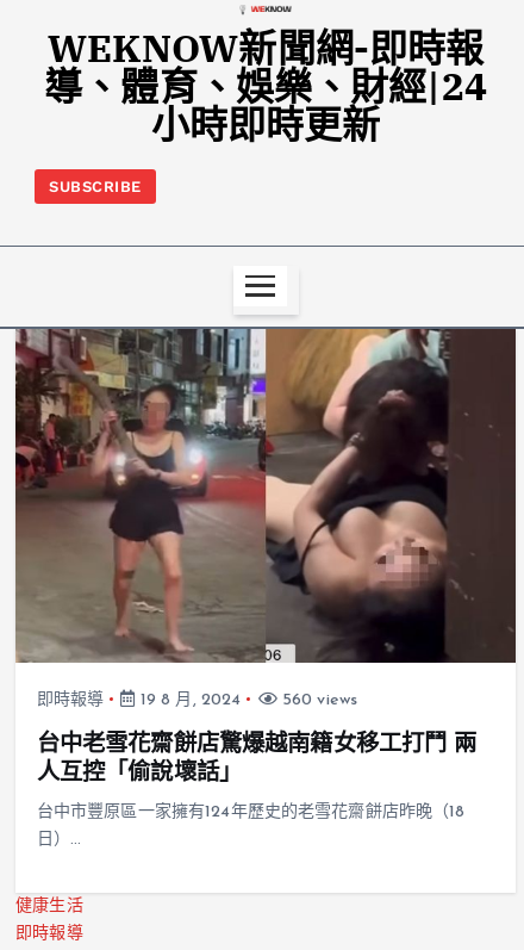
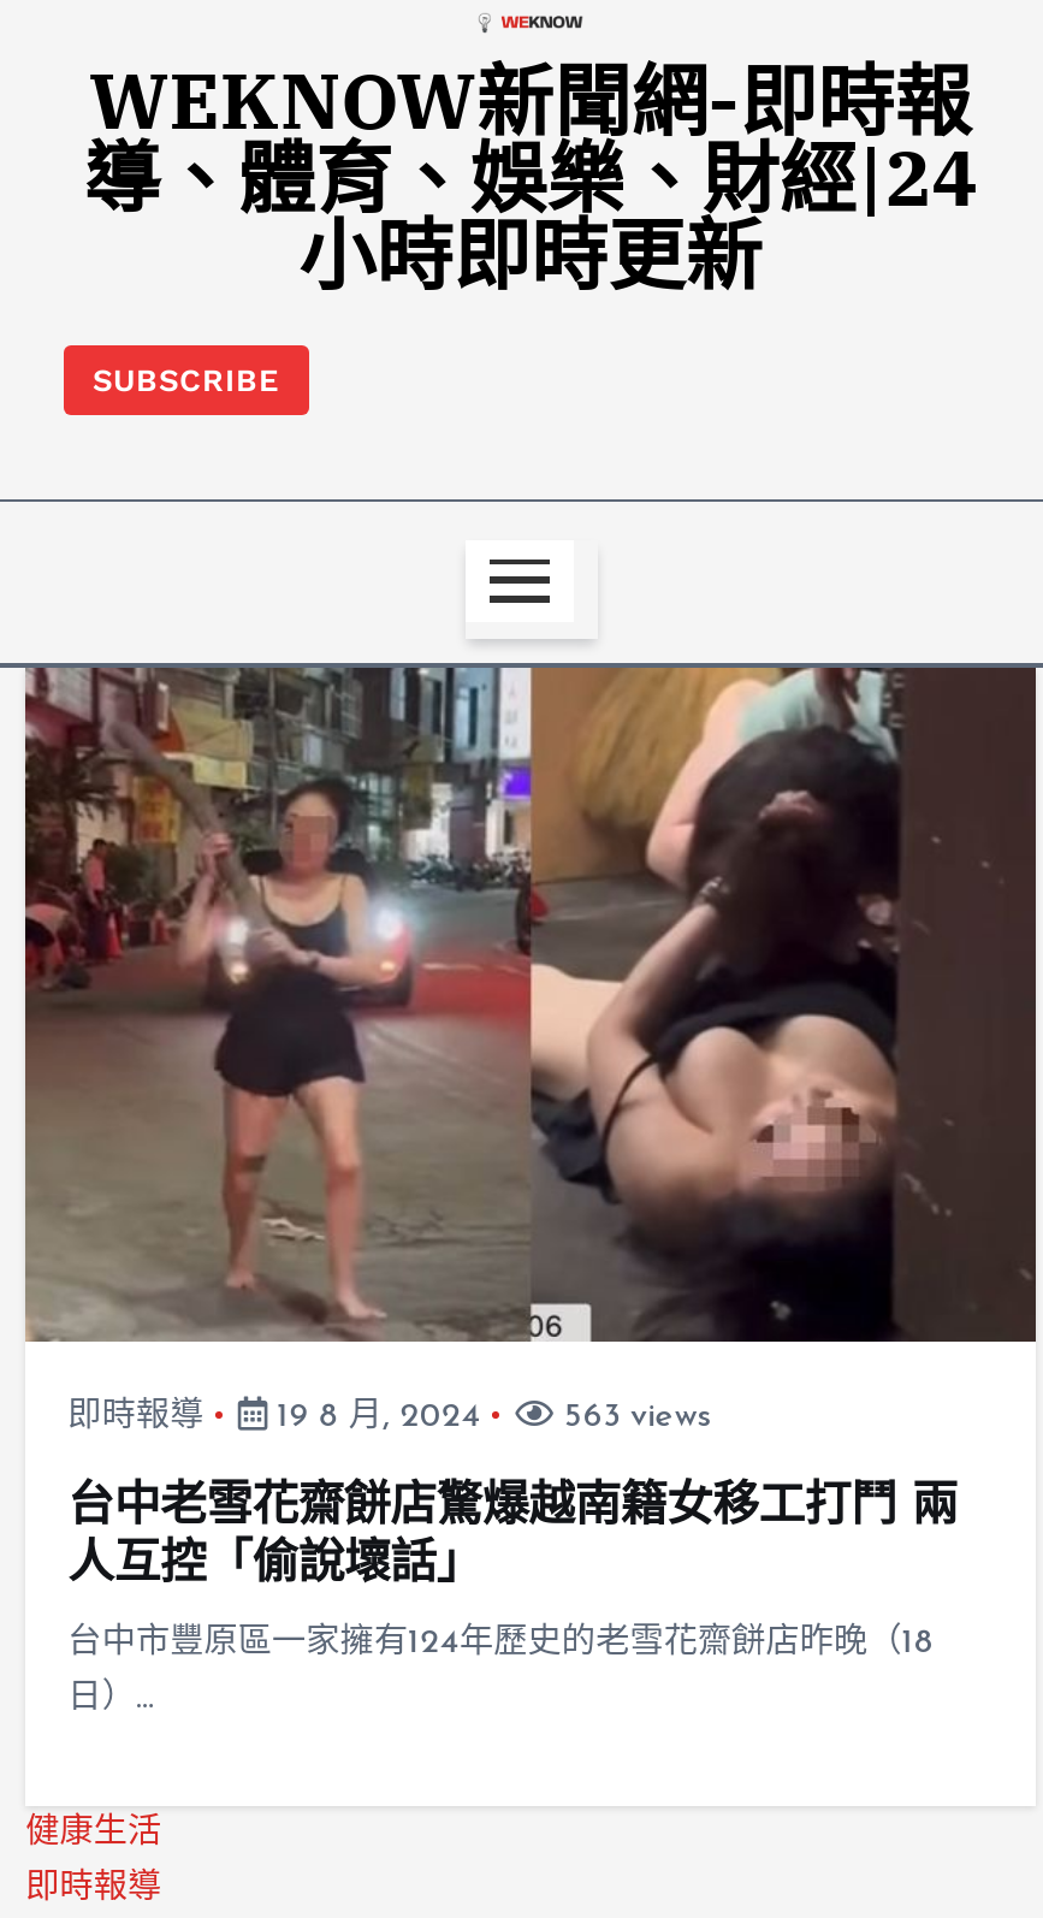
[277,691,358,709] 560 views -> [554,1398,711,1434] 563 views

